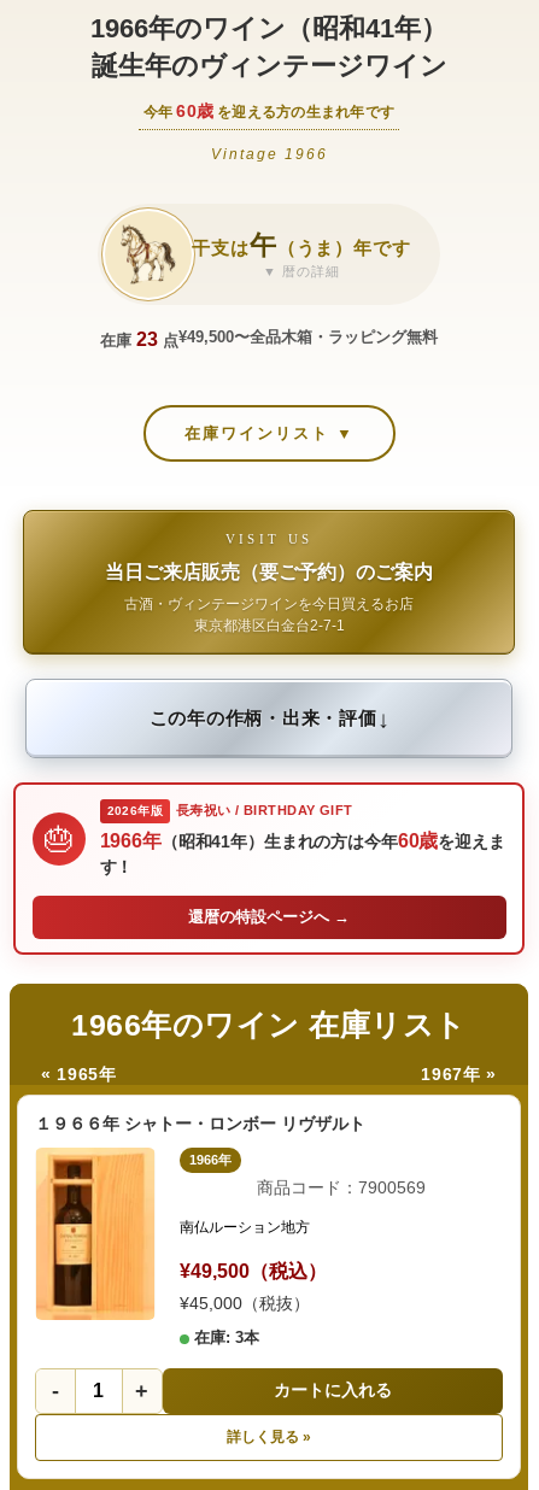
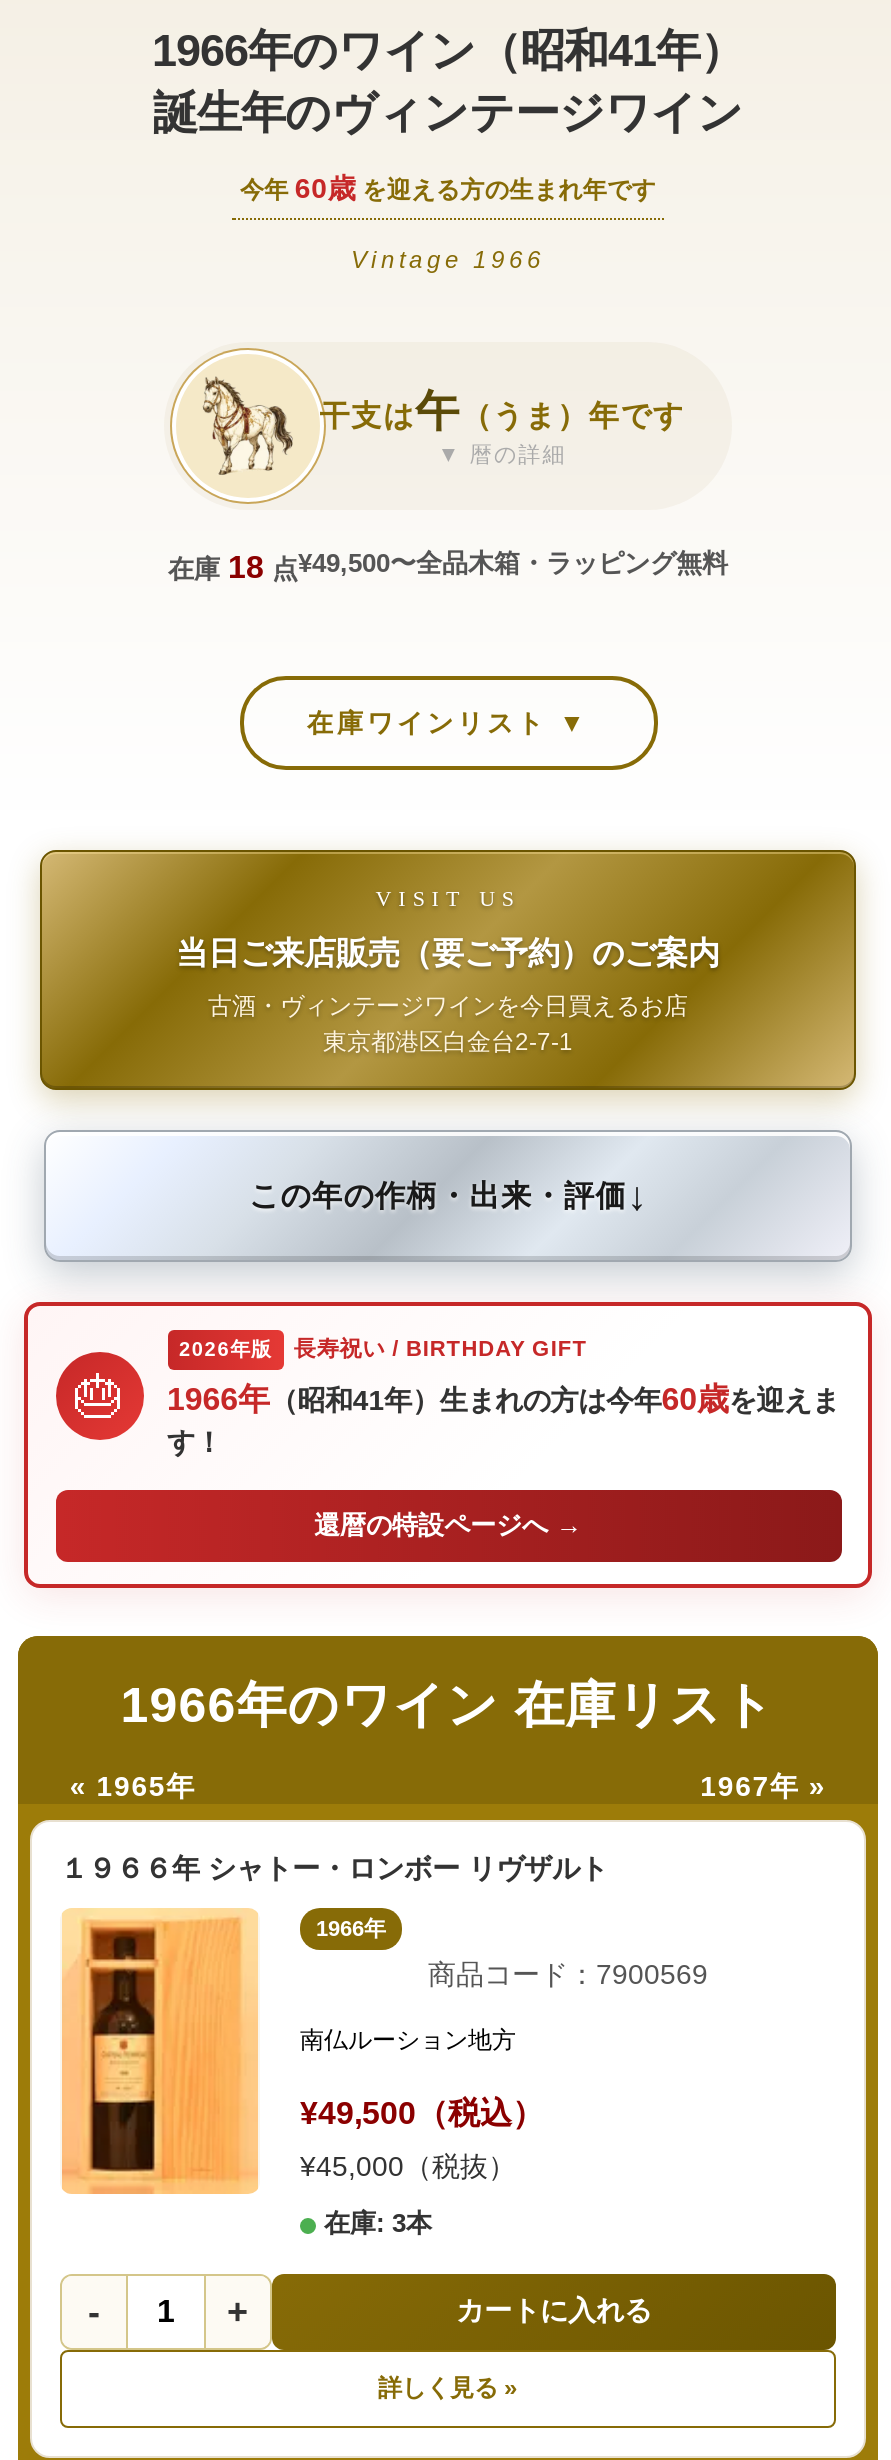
[100,328,438,350] 在庫23点¥49,500〜全品木箱・ラッピング無料 -> [168,548,728,584] 在庫18点¥49,500〜全品木箱・ラッピング無料

